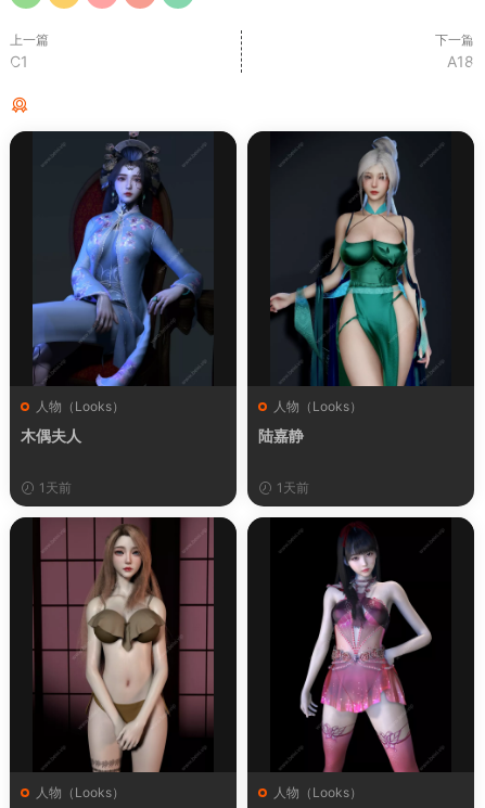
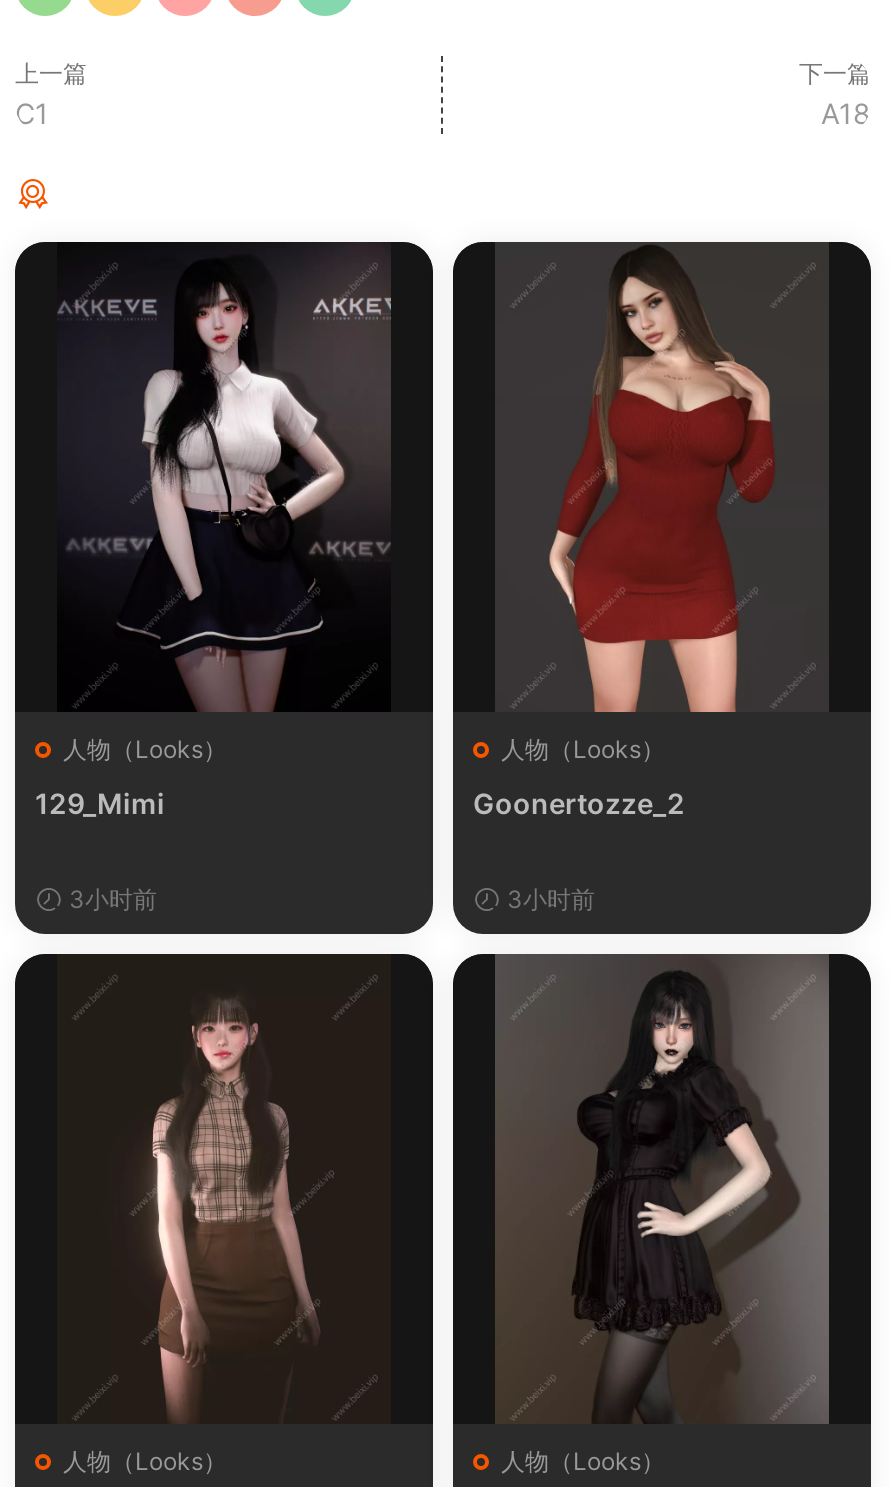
[21,130,213,445] [image] | 木偶夫人 -> [35,242,393,820] [image] | 129_Mimi
[258,132,450,445] [image] | 陆嘉静 -> [473,242,827,820] [image] | Goonertozze_2
[36,479,72,496] 1天前 -> [63,884,157,914] 3小时前
[273,479,309,496] 1天前 -> [501,884,595,914] 3小时前
[35,517,214,773] [image] -> [61,954,389,1424] [image]
[270,518,451,773] [image] -> [495,954,829,1424] [image]

